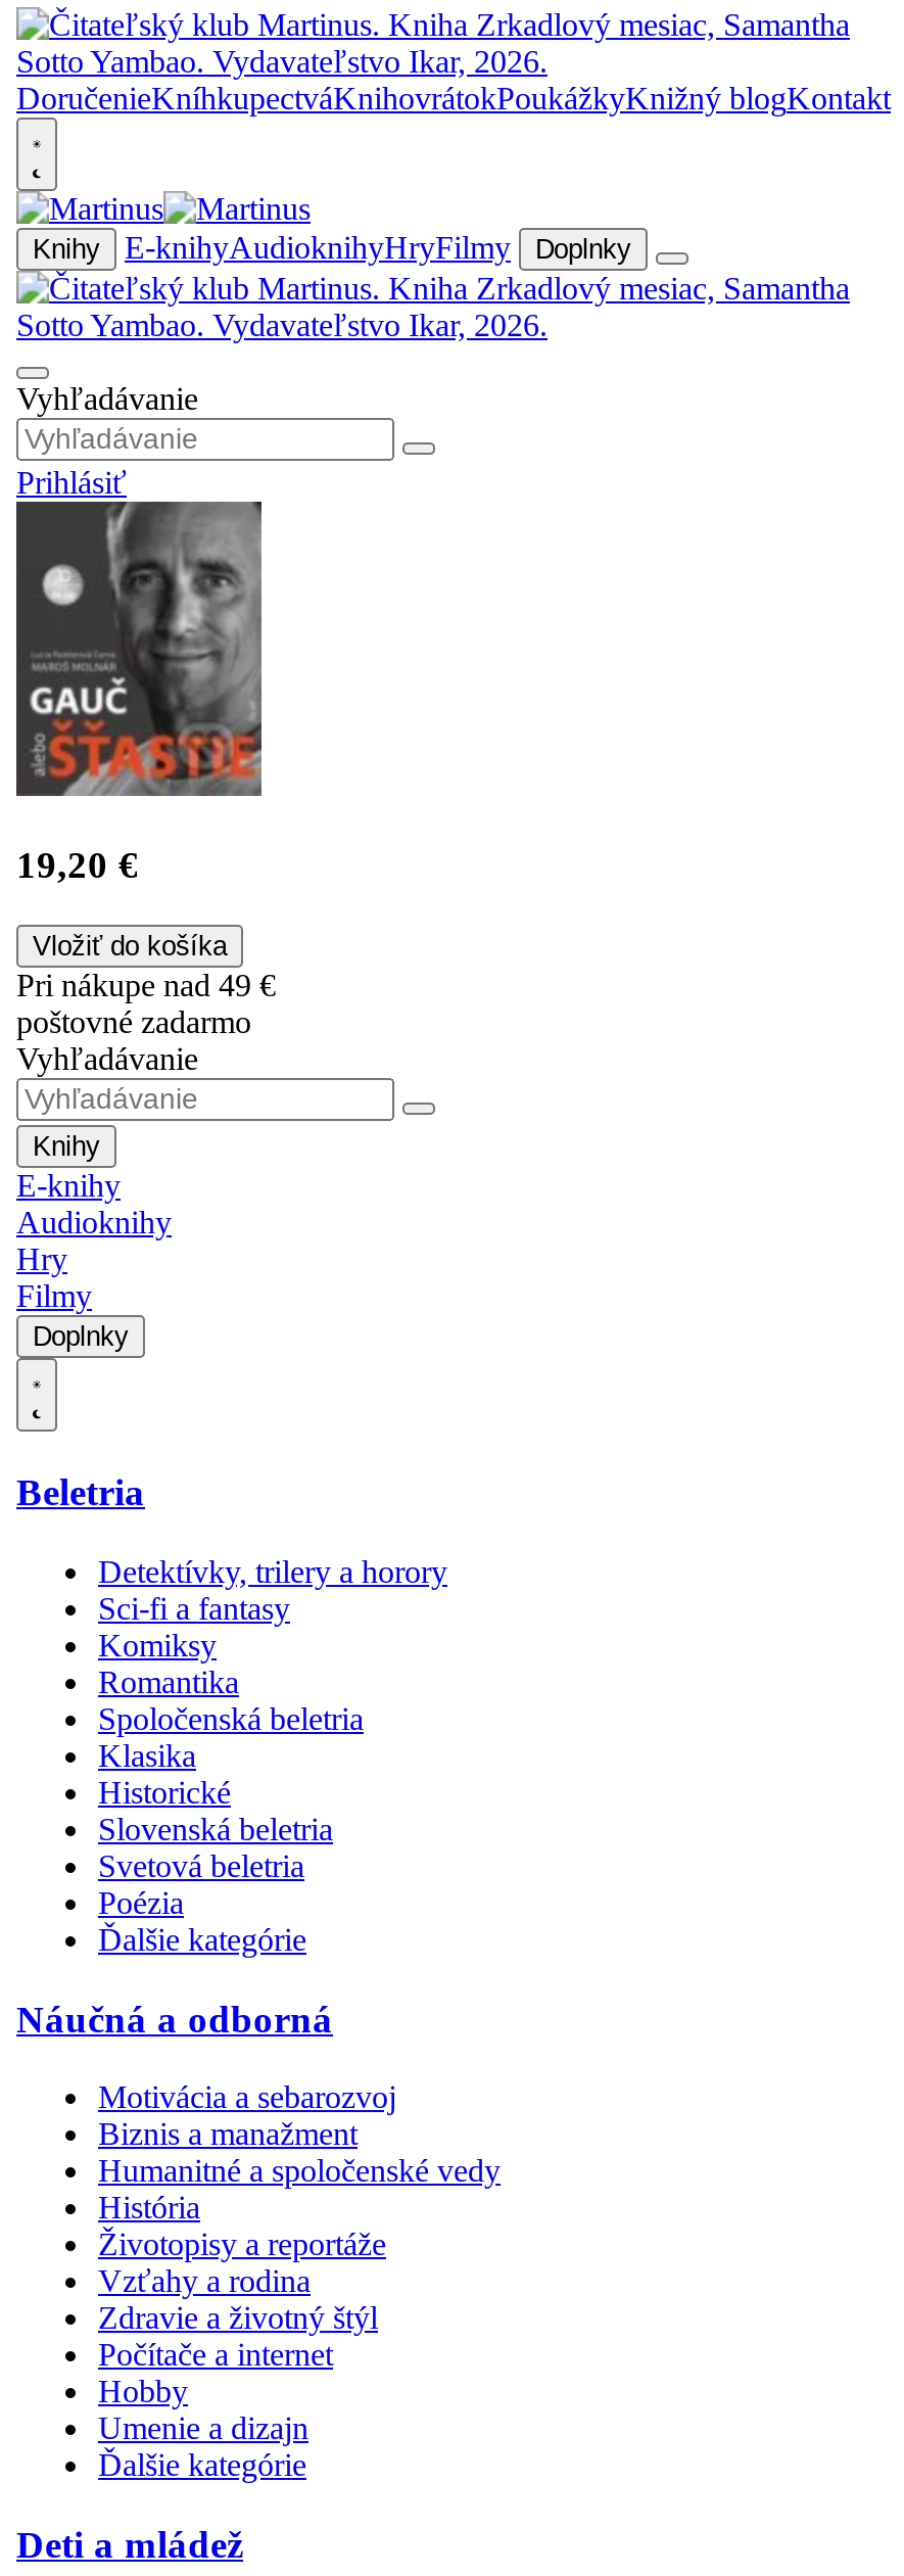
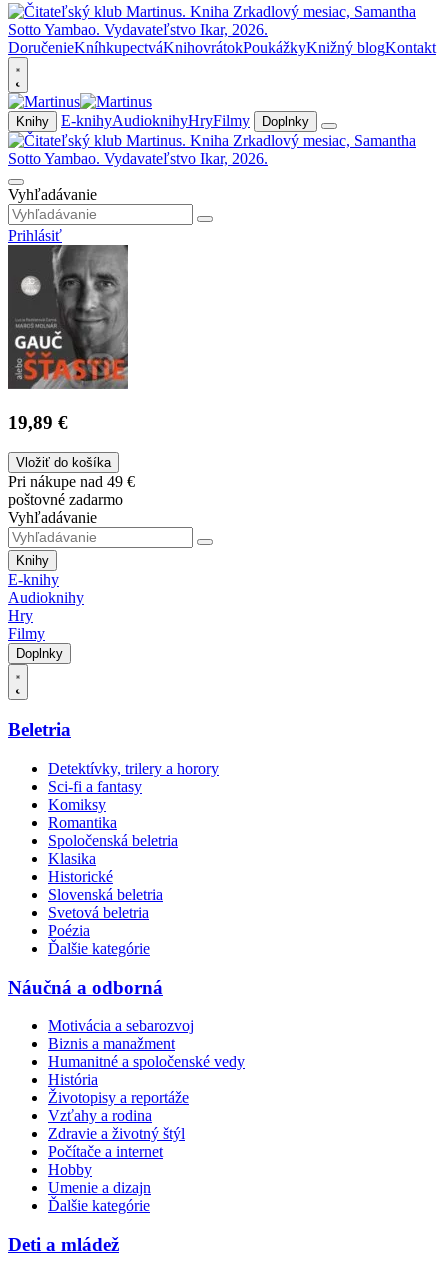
[16,842,139,885] 19,20 € -> [8,412,68,433] 19,89 €

